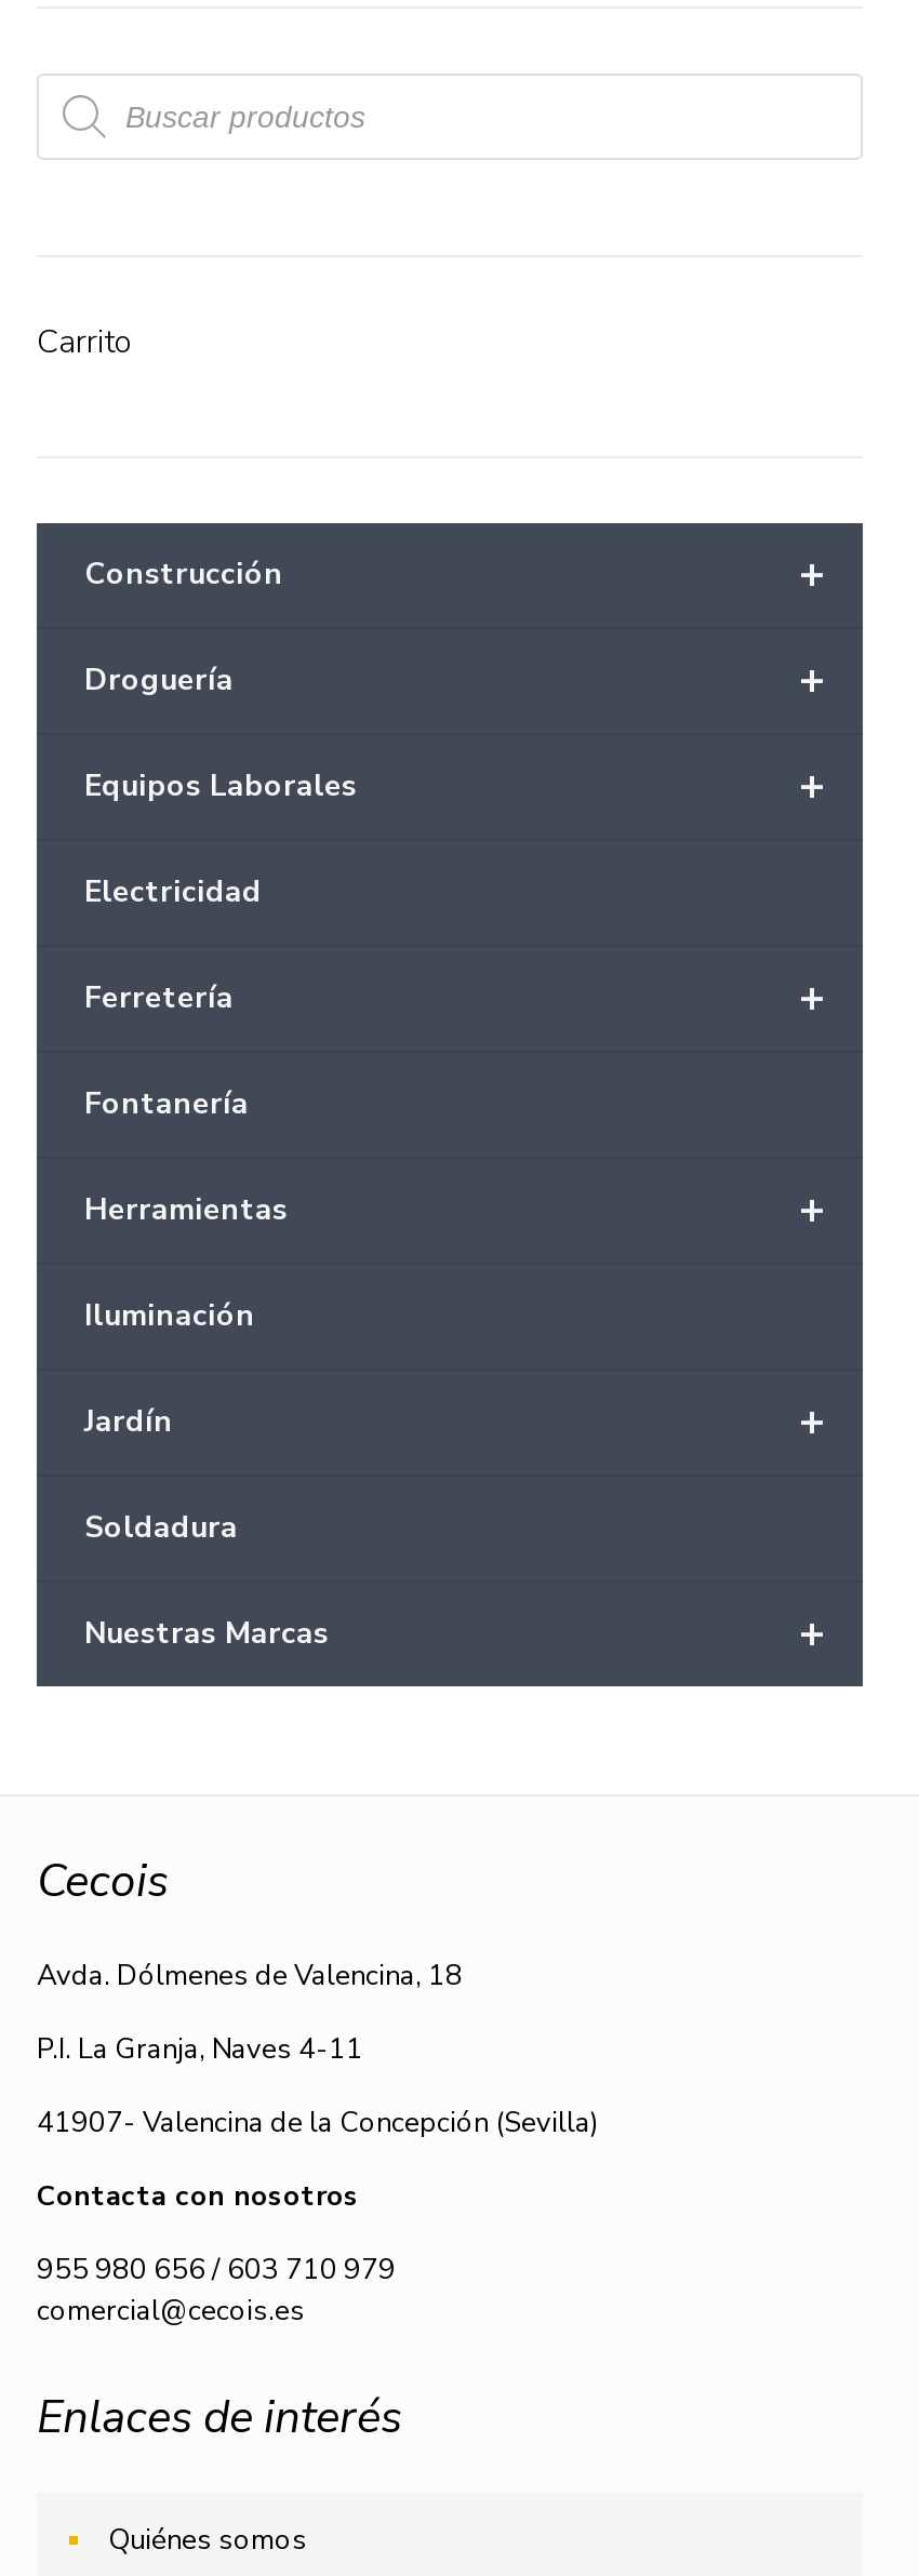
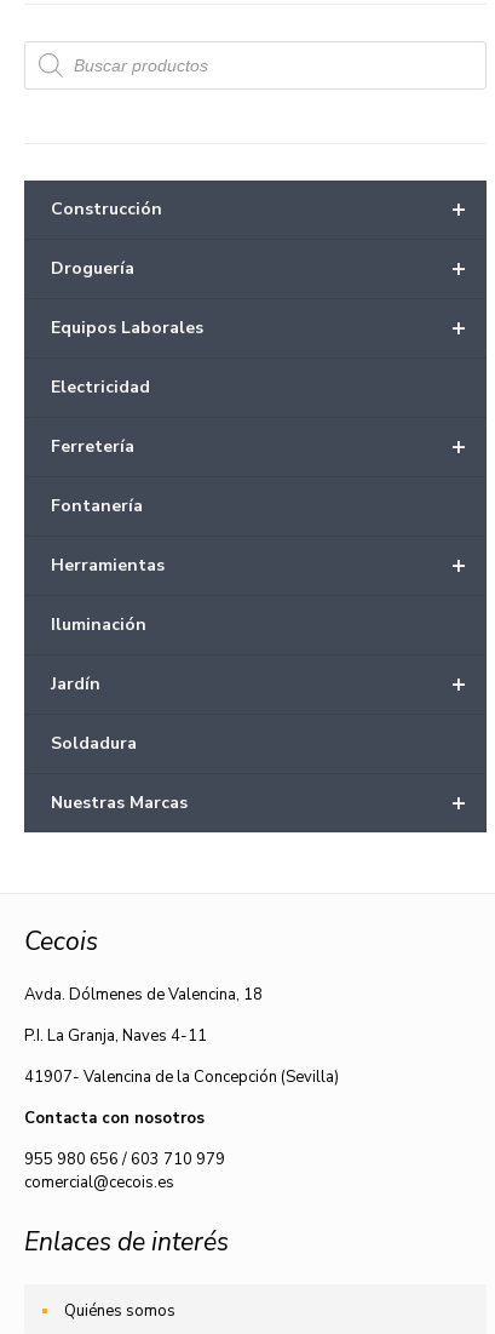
[37,320,134,363] Carrito -> none

